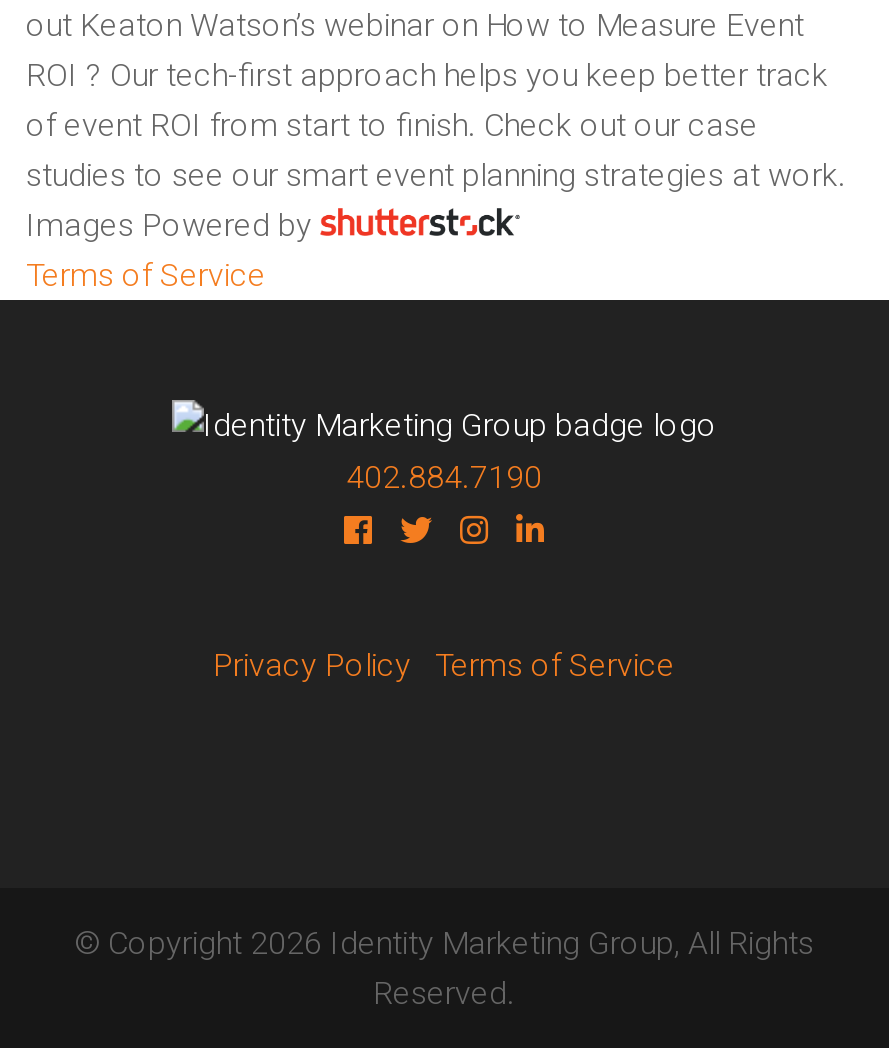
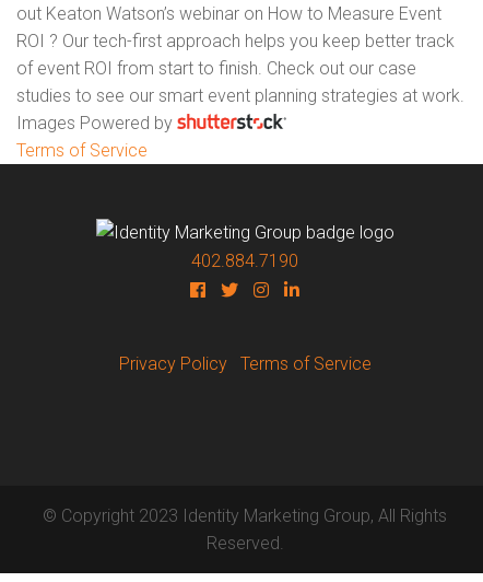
[74,924,814,962] © Copyright 2026 Identity Marketing Group, All Rights -> [43,506,447,526] © Copyright 2023 Identity Marketing Group, All Rights

